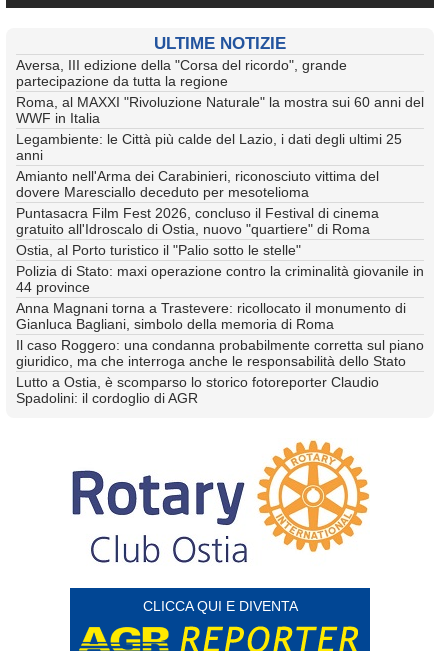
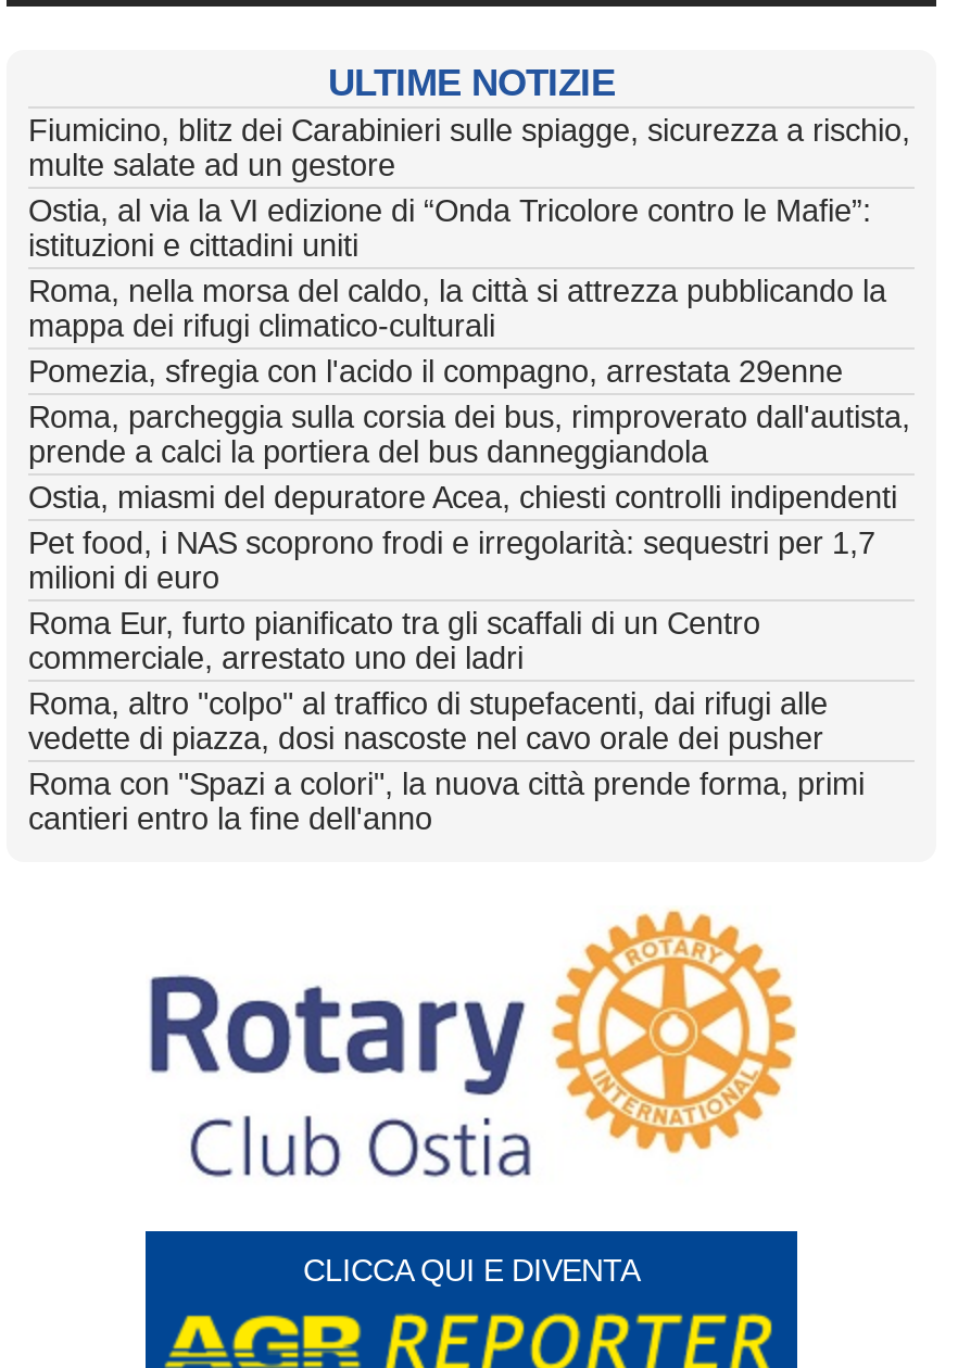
[16,57,424,406] Aversa, III edizione della "Corsa del ricordo", grande | partecipazione da tutta la regione | Roma, al MAXXI "Rivoluzione Naturale" la mostra sui 60 anni del | WWF in Italia | Legambiente: le Città più calde del Lazio, i dati degli ultimi 25 | anni | Amianto nell'Arma dei Carabinieri, riconosciuto vittima del | dovere Maresciallo deceduto per mesotelioma | Puntasacra Film Fest 2026, concluso il Festival di cinema | gratuito all'Idroscalo di Ostia, nuovo "quartiere" di Roma | Ostia, al Porto turistico il "Palio sotto le stelle" | Polizia di Stato: maxi operazione contro la criminalità giovanile in | 44 province | Anna Magnani torna a Trastevere: ricollocato il monumento di | Gianluca Bagliani, simbolo della memoria di Roma | Il caso Roggero: una condanna probabilmente corretta sul piano | giuridico, ma che interroga anche le responsabilità dello Stato | Lutto a Ostia, è scomparso lo storico fotoreporter Claudio | Spadolini: il cordoglio di AGR -> [28,114,910,837] Fiumicino, blitz dei Carabinieri sulle spiagge, sicurezza a rischio, | multe salate ad un gestore | Ostia, al via la VI edizione di “Onda Tricolore contro le Mafie”: | istituzioni e cittadini uniti | Roma, nella morsa del caldo, la città si attrezza pubblicando la | mappa dei rifugi climatico-culturali | Pomezia, sfregia con l'acido il compagno, arrestata 29enne | Roma, parcheggia sulla corsia dei bus, rimproverato dall'autista, | prende a calci la portiera del bus danneggiandola | Ostia, miasmi del depuratore Acea, chiesti controlli indipendenti | Pet food, i NAS scoprono frodi e irregolarità: sequestri per 1,7 | milioni di euro | Roma Eur, furto pianificato tra gli scaffali di un Centro | commerciale, arrestato uno dei ladri | Roma, altro "colpo" al traffico di stupefacenti, dai rifugi alle | vedette di piazza, dosi nascoste nel cavo orale dei pusher | Roma con "Spazi a colori", la nuova città prende forma, primi | cantieri entro la fine dell'anno

